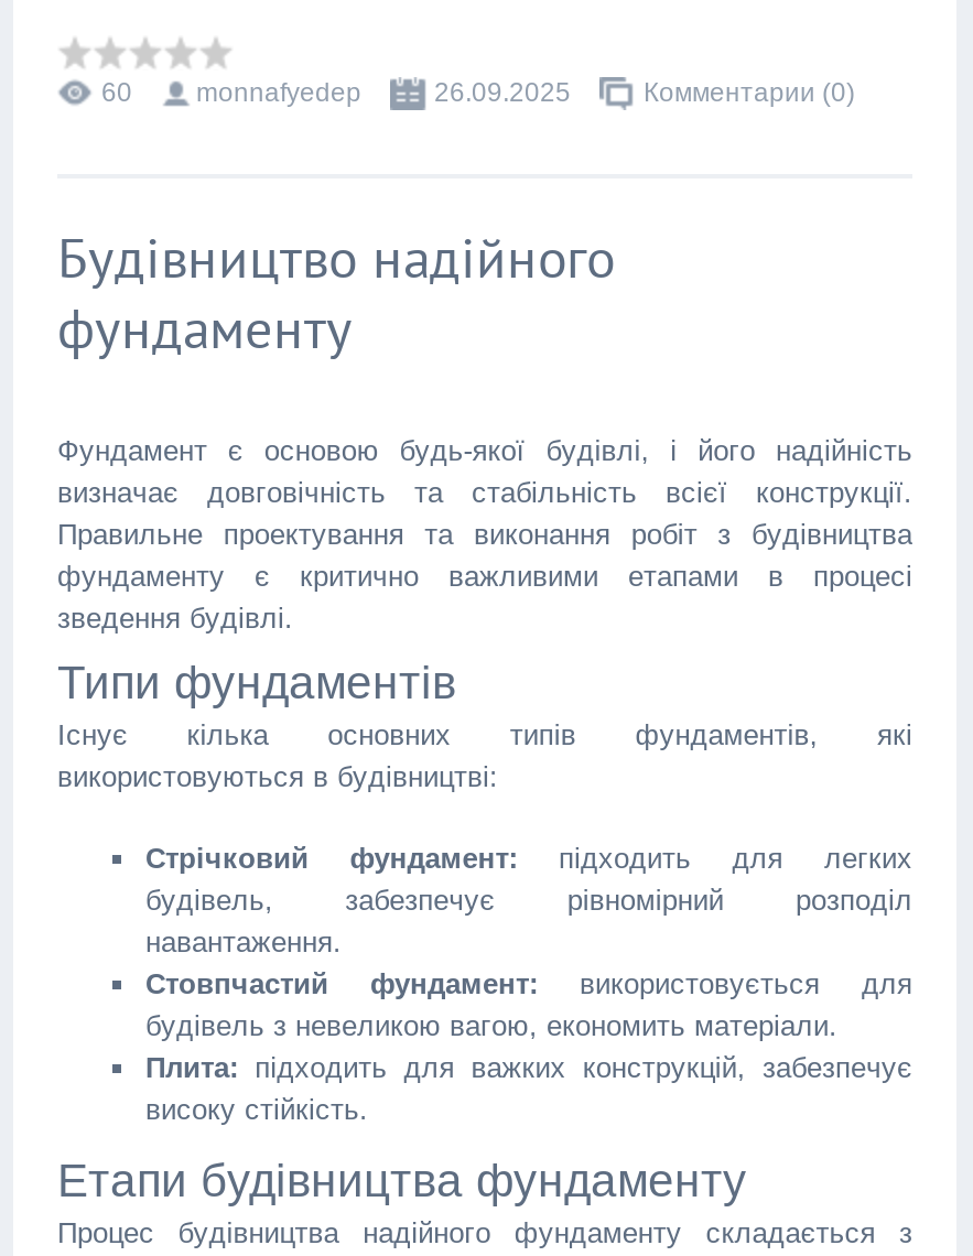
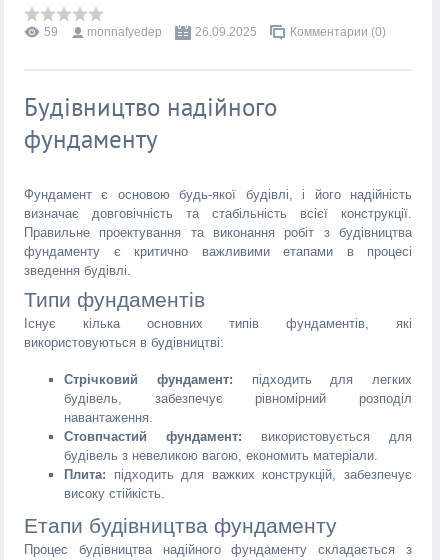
[101,78,132,109] 60 -> [44,25,58,39] 59

